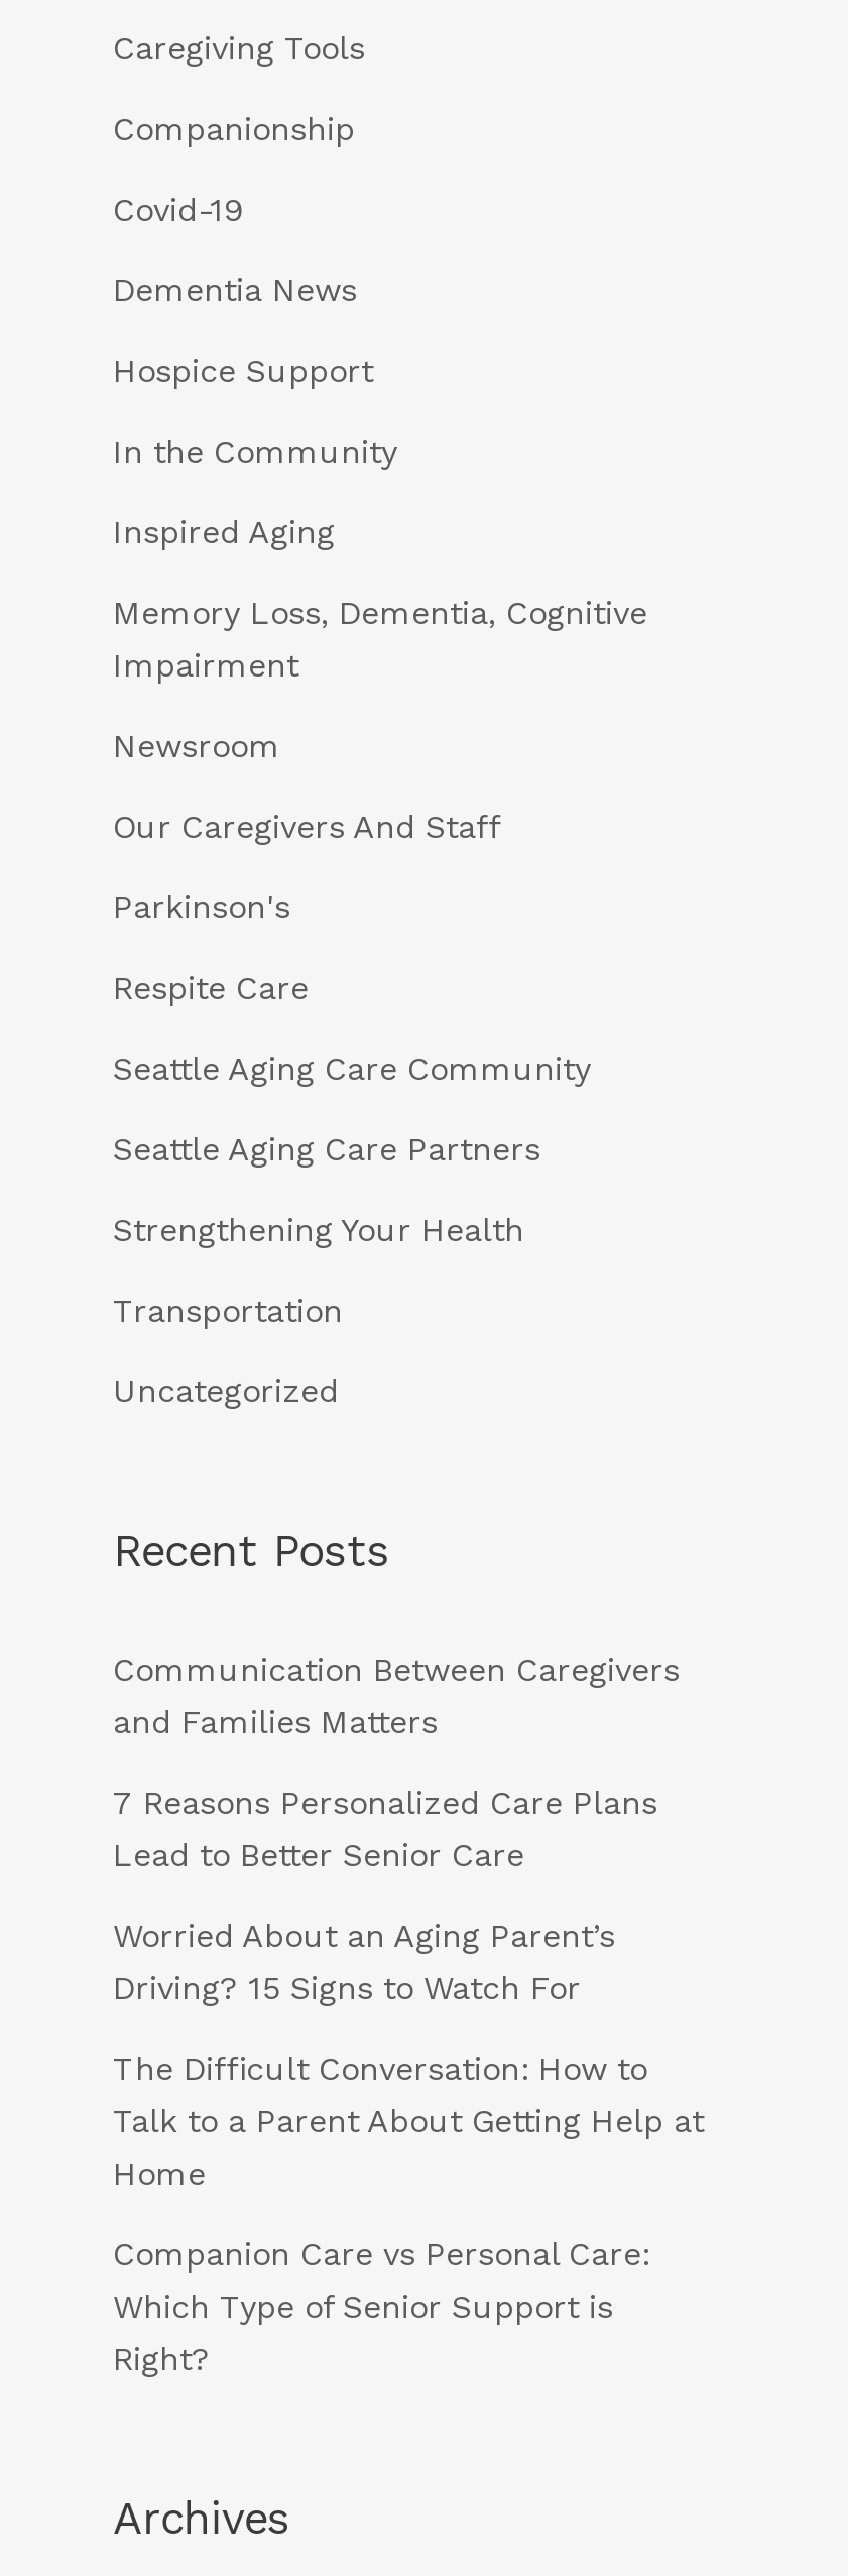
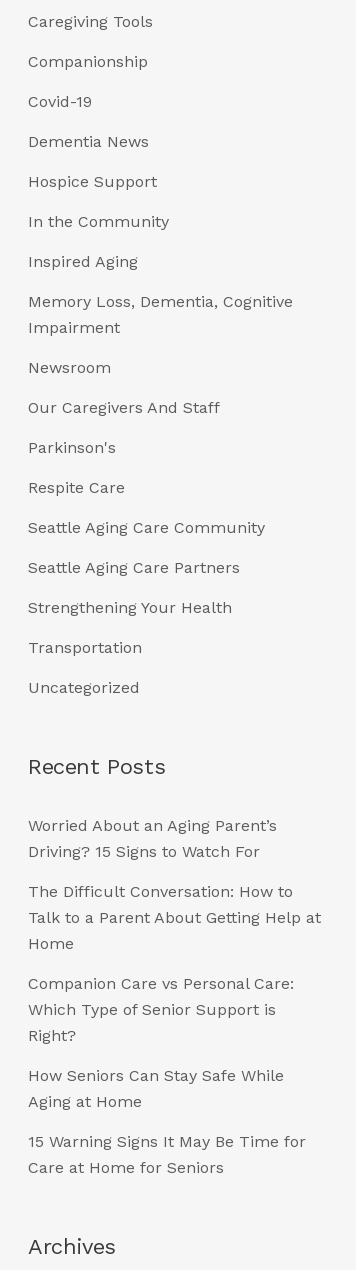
[113,1649,680,1873] Communication Between Caregivers | and Families Matters | 7 Reasons Personalized Care Plans | Lead to Better Senior Care -> none
moved [113,1916,704,2377] -> [28,815,321,1044]: Worried About an Aging Parent’s | Driving? 15 Signs to Watch For | The Difficult Conversation: How to | Talk to a Parent About Getting Help at | Home | Companion Care vs Personal Care: | Which Type of Senior Support is | Right?
none -> [28,1065,306,1176] How Seniors Can Stay Safe While | Aging at Home | 15 Warning Signs It May Be Time for | Care at Home for Seniors

